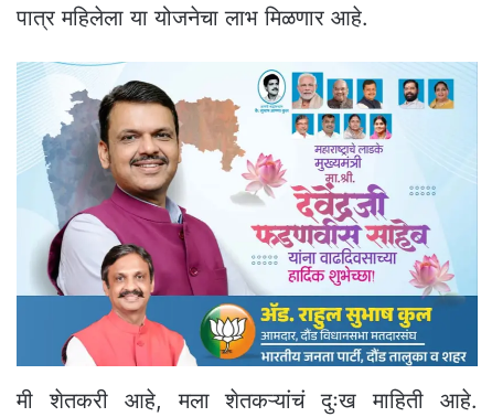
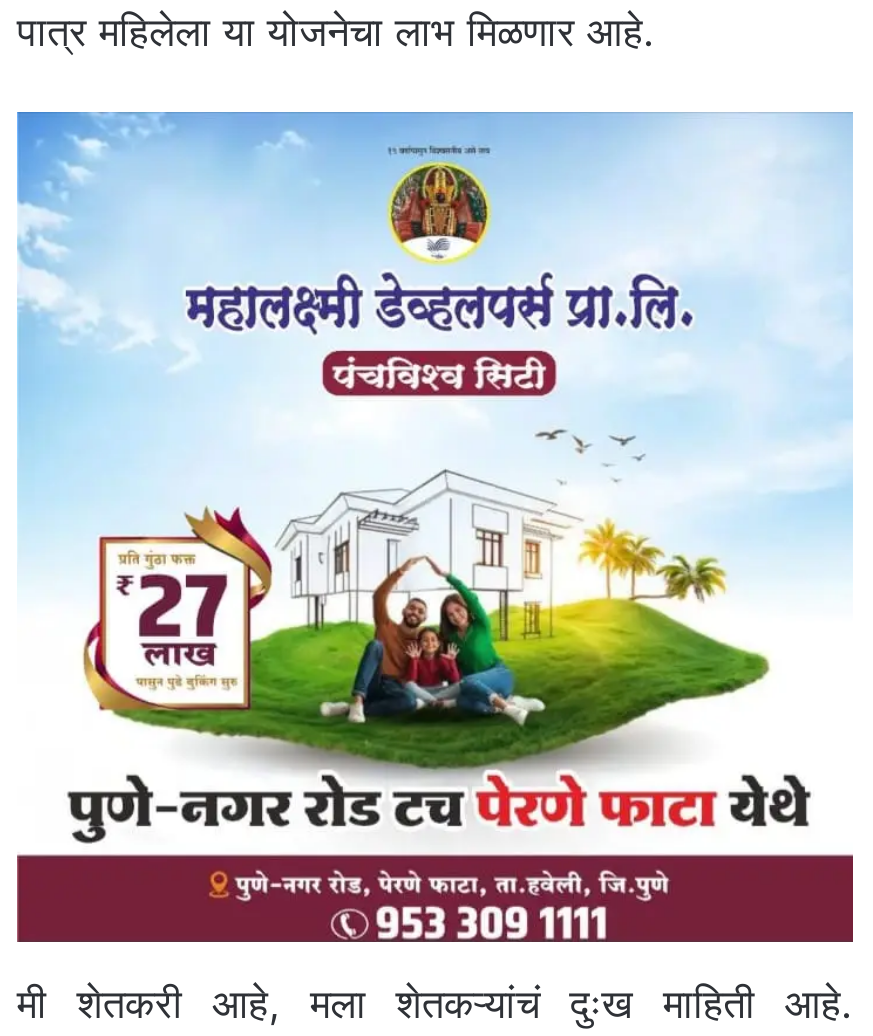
[15,62,479,367] [image] -> [15,110,855,944] [image]

